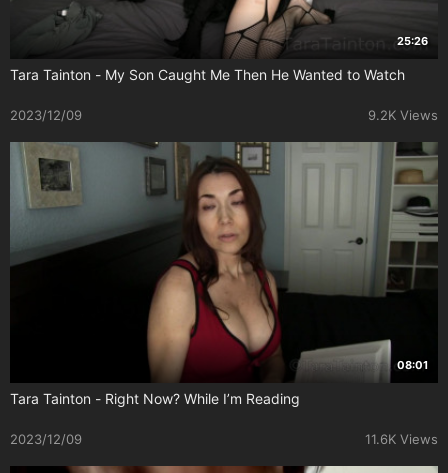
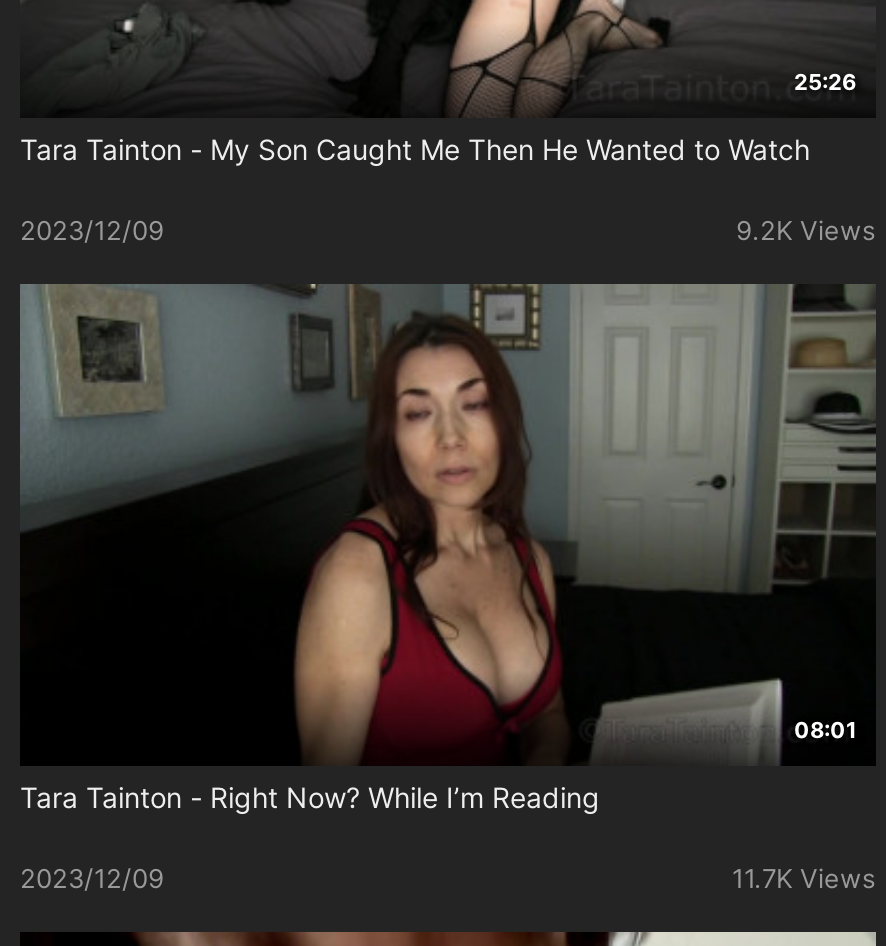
[365,430,438,446] 11.6K Views -> [732,861,876,893] 11.7K Views

